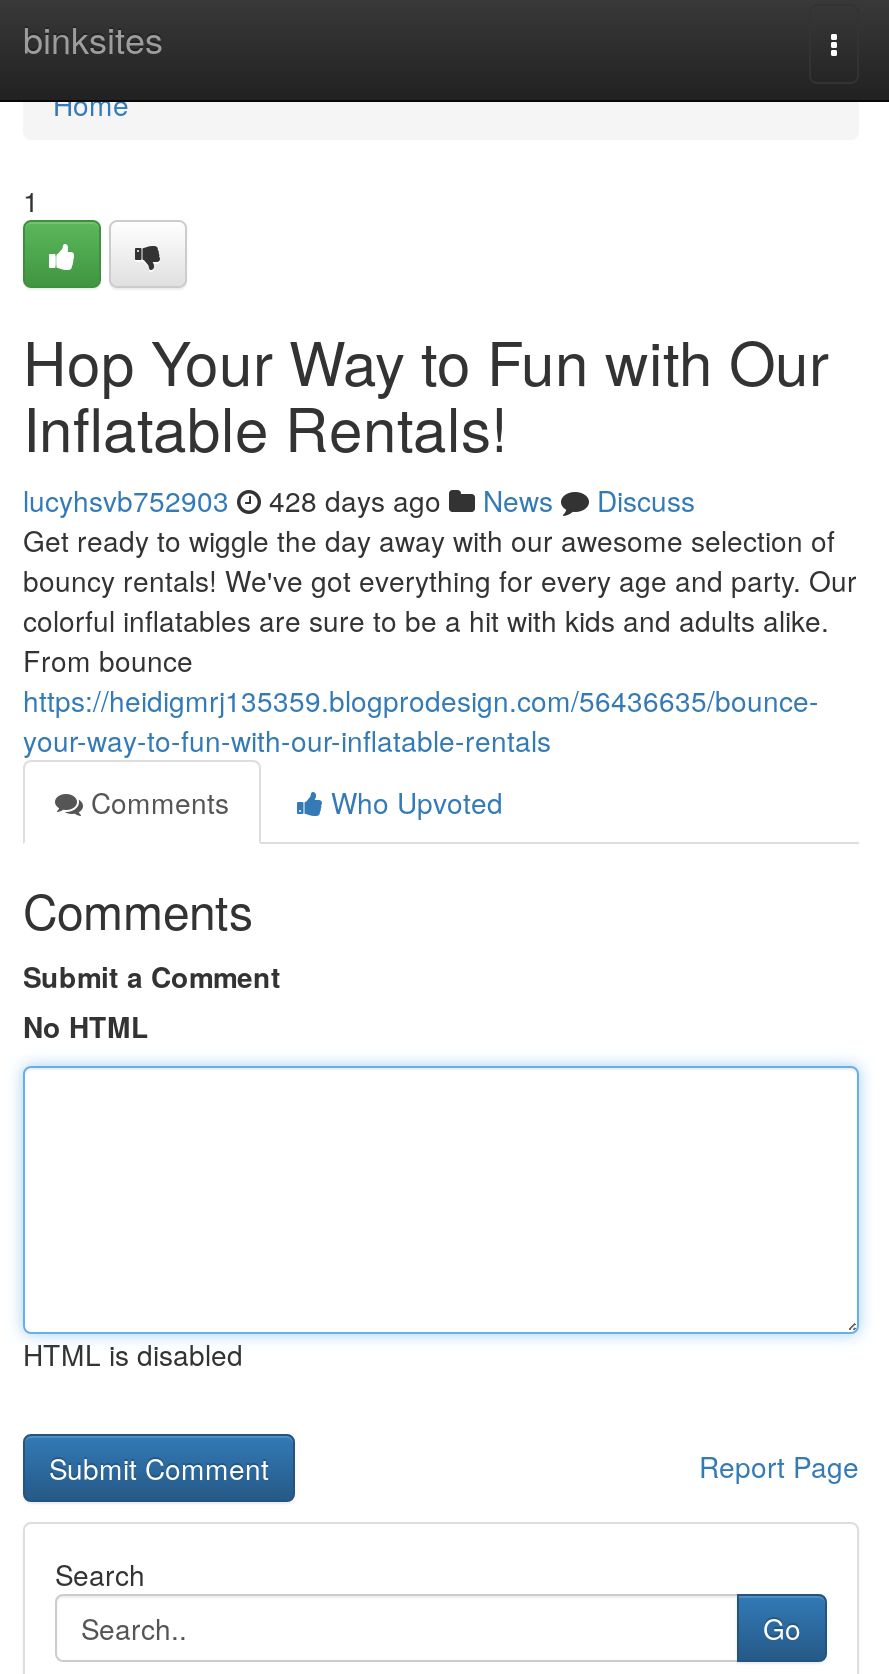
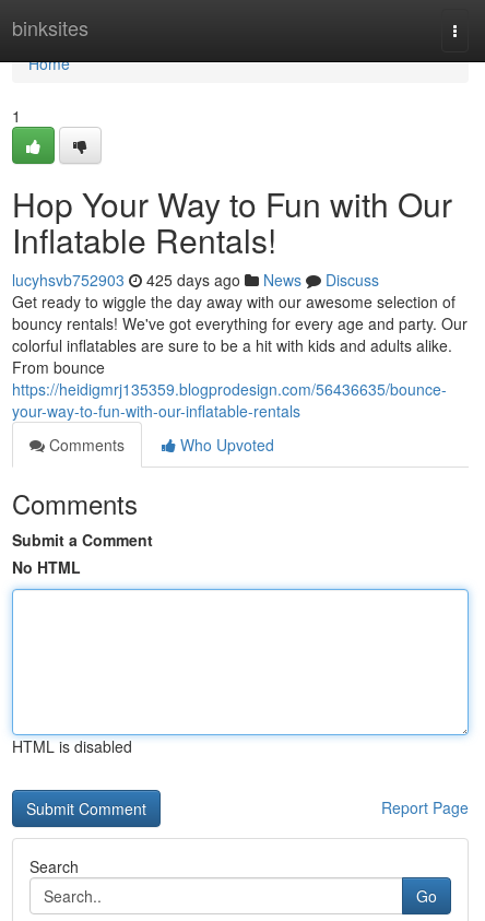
[23,480,695,520] lucyhsvb752903 428 days ago News Discuss -> [12,269,379,291] lucyhsvb752903 425 days ago News Discuss

